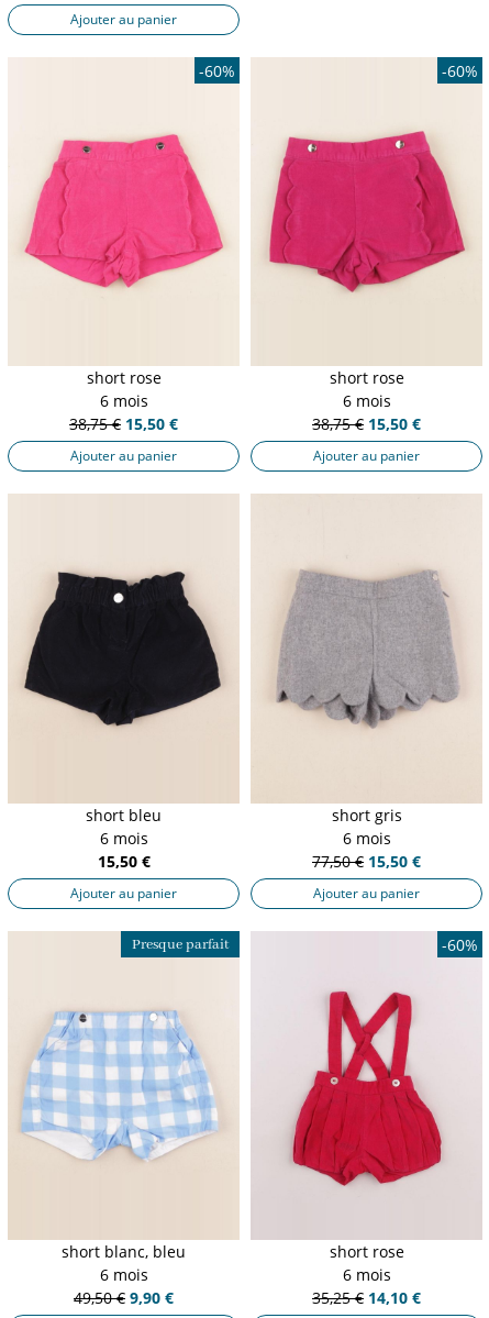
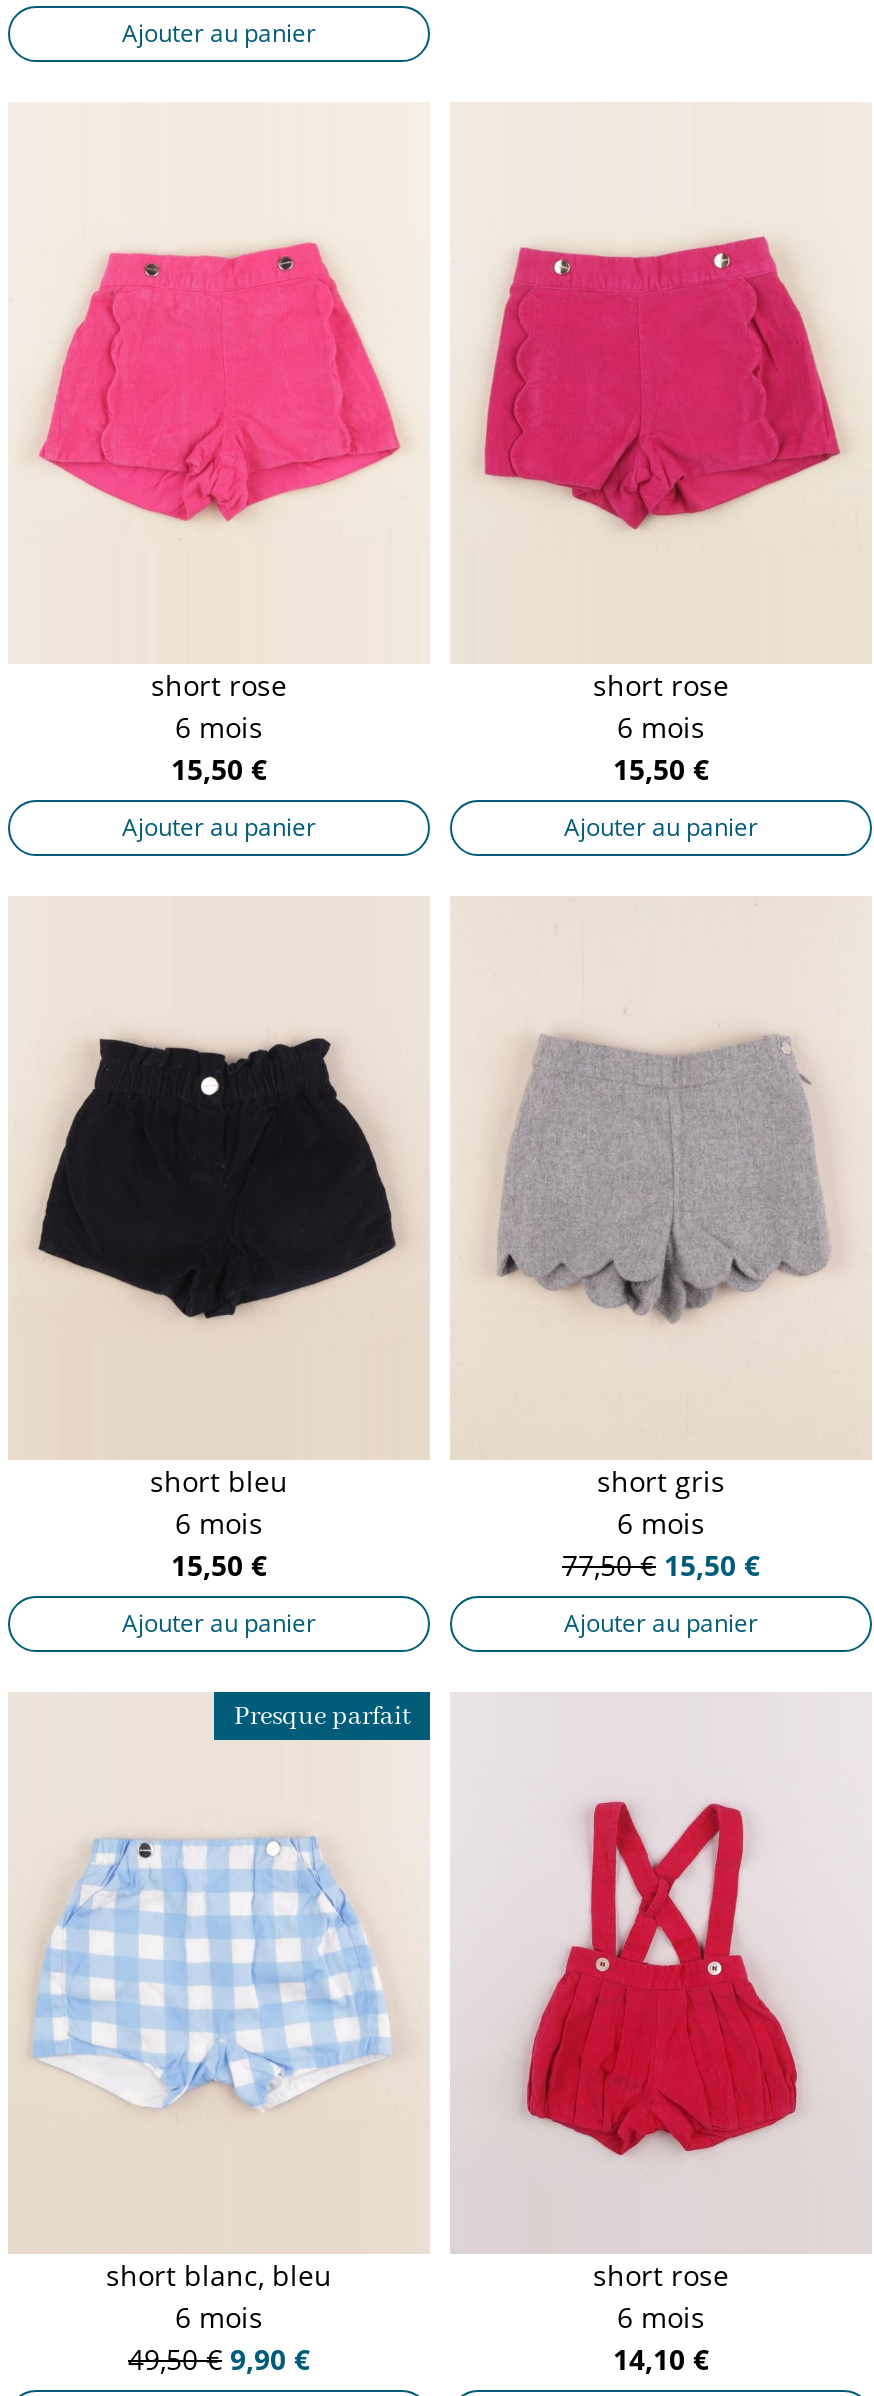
[199,60,235,81] -60% -> none
[442,60,478,81] -60% -> none
[69,414,178,435] 38,75 € 15,50 € -> [171,751,267,789] 15,50 €
[312,414,421,435] 38,75 € 15,50 € -> [613,751,709,789] 15,50 €
[442,934,478,955] -60% -> none
[312,1287,421,1308] 35,25 € 14,10 € -> [613,2340,709,2378] 14,10 €

